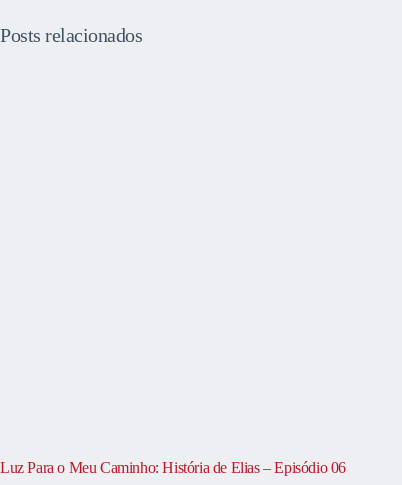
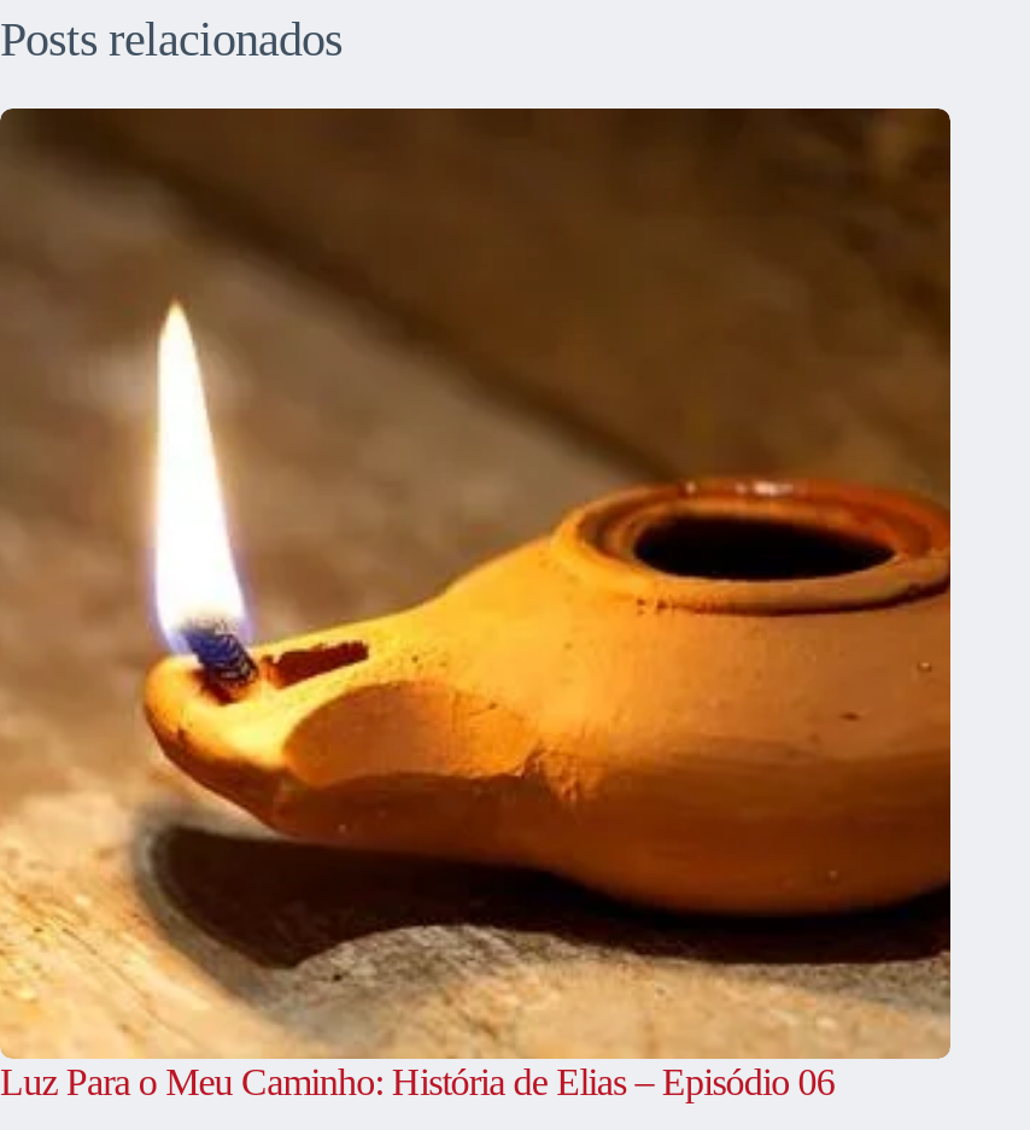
none -> [7,106,953,1061] [image]

